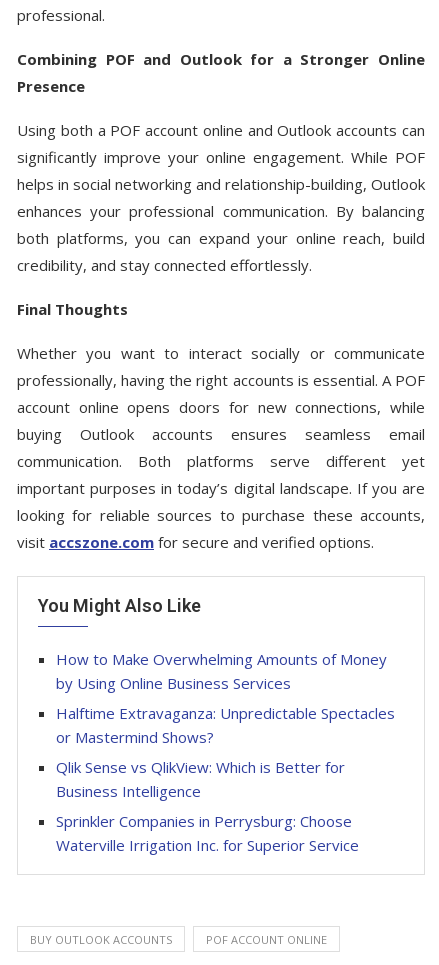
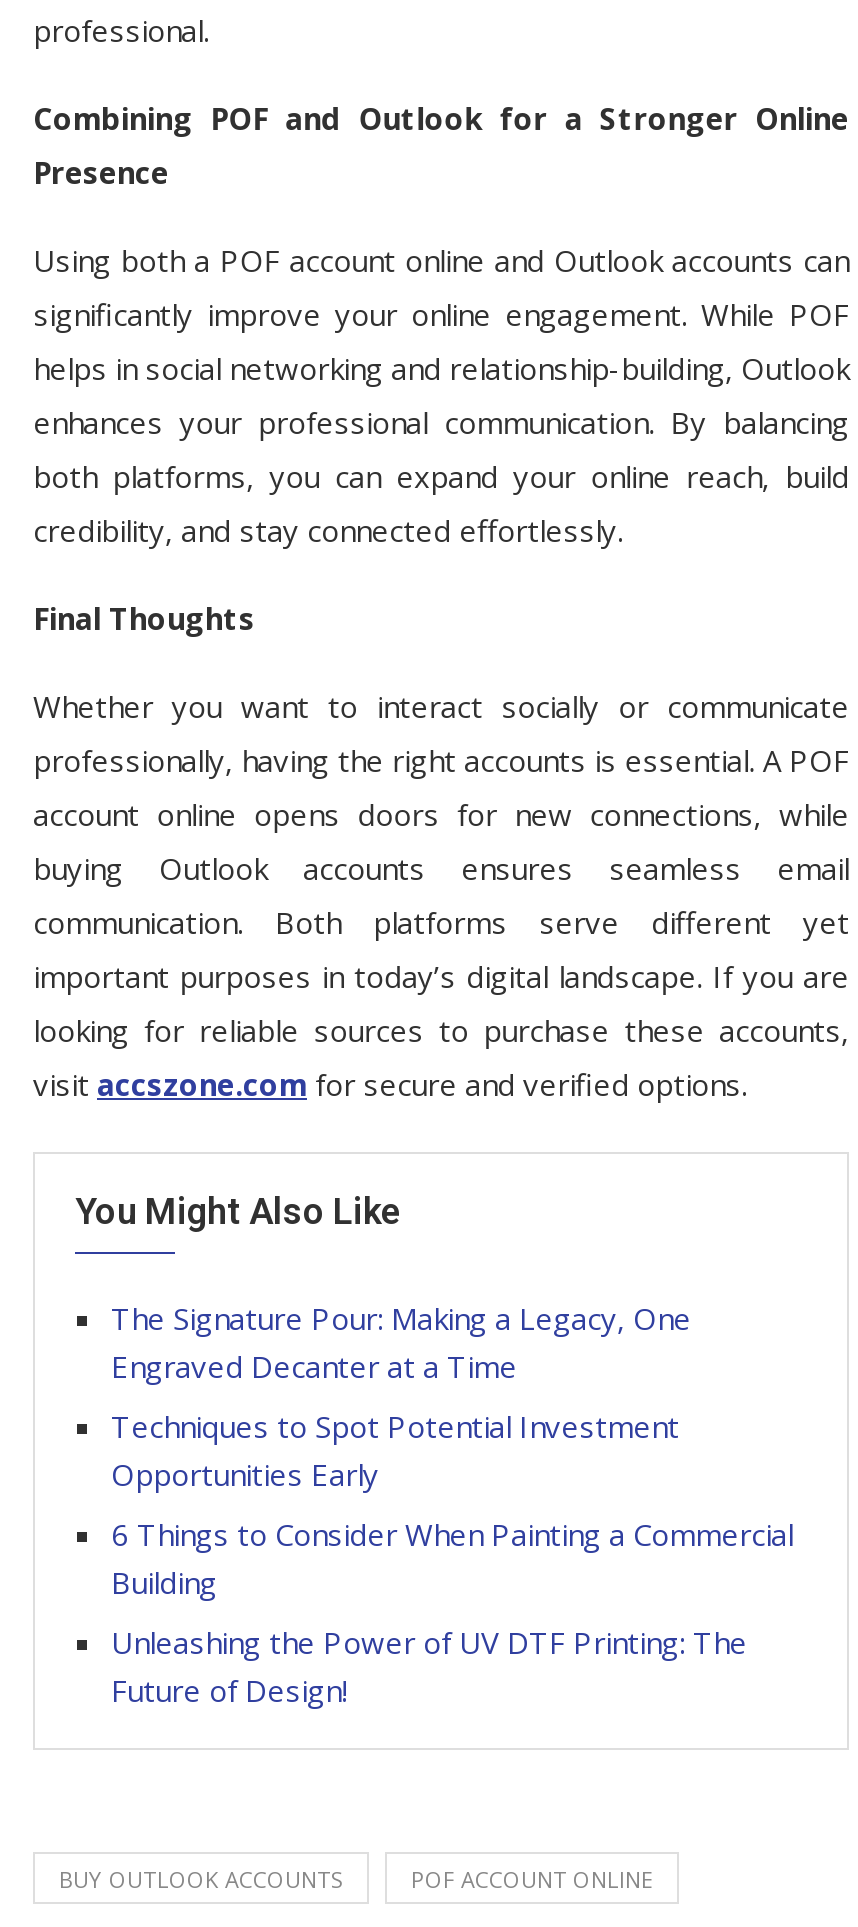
[56,649,387,693] How to Make Overwhelming Amounts of Money | by Using Online Business Services -> [111,1298,691,1386] The Signature Pour: Making a Legacy, One | Engraved Decanter at a Time
[56,703,395,747] Halftime Extravaganza: Unpredictable Spectacles | or Mastermind Shows? -> [111,1406,679,1494] Techniques to Spot Potential Investment | Opportunities Early
[56,757,345,801] Qlik Sense vs QlikView: Which is Better for | Business Intelligence -> [111,1514,793,1602] 6 Things to Consider When Painting a Commercial | Building
[56,811,359,855] Sprinkler Companies in Perrysburg: Choose | Waterville Irrigation Inc. for Superior Service -> [111,1622,747,1710] Unleashing the Power of UV DTF Printing: The | Future of Design!

